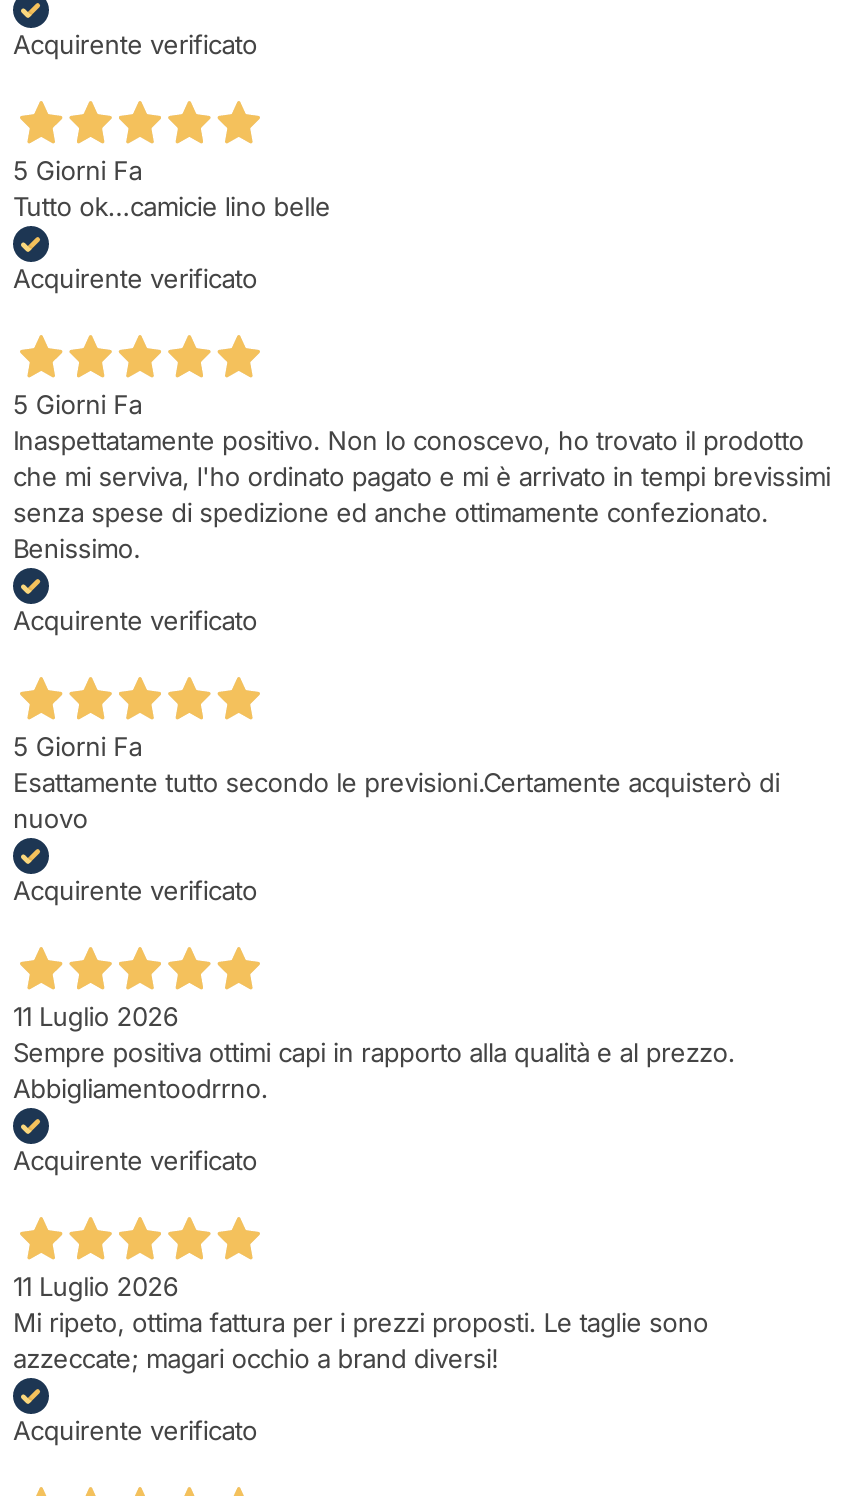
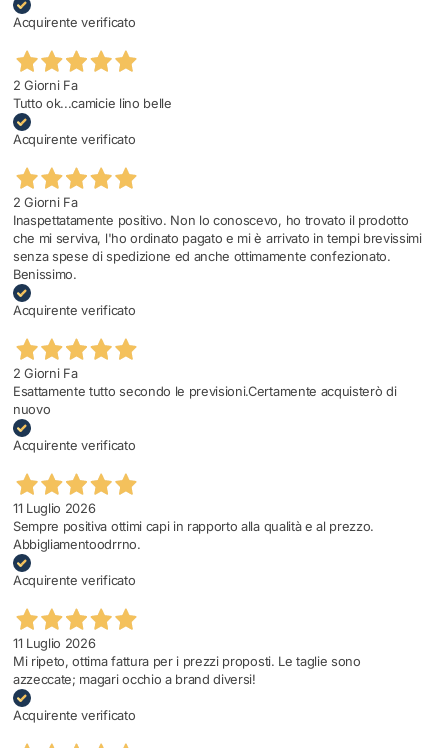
[13,156,142,186] 5 Giorni Fa -> [13,78,77,93] 2 Giorni Fa
[13,390,142,420] 5 Giorni Fa -> [13,195,77,210] 2 Giorni Fa
[13,732,142,762] 5 Giorni Fa -> [13,366,77,381] 2 Giorni Fa

